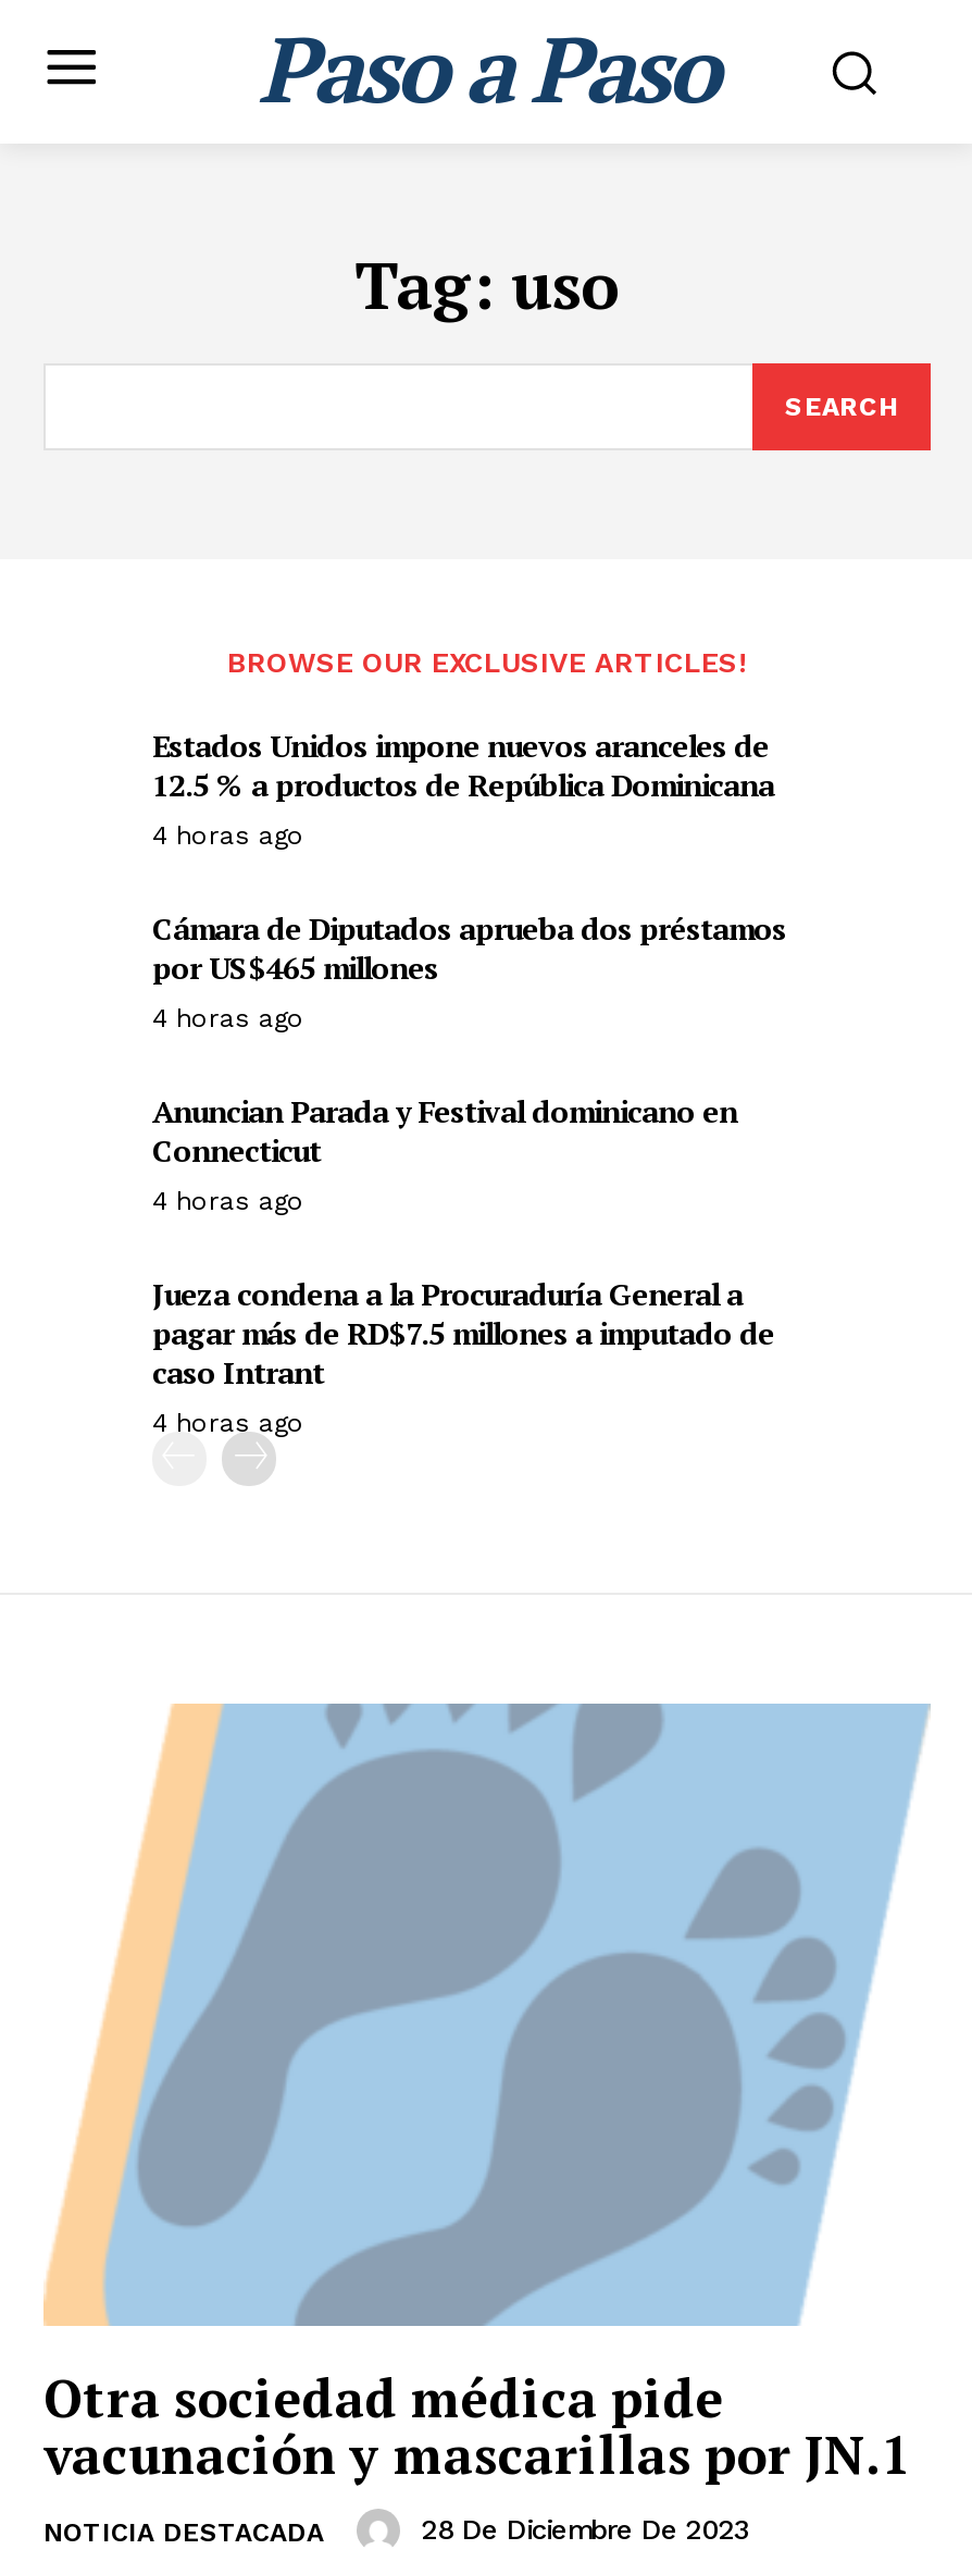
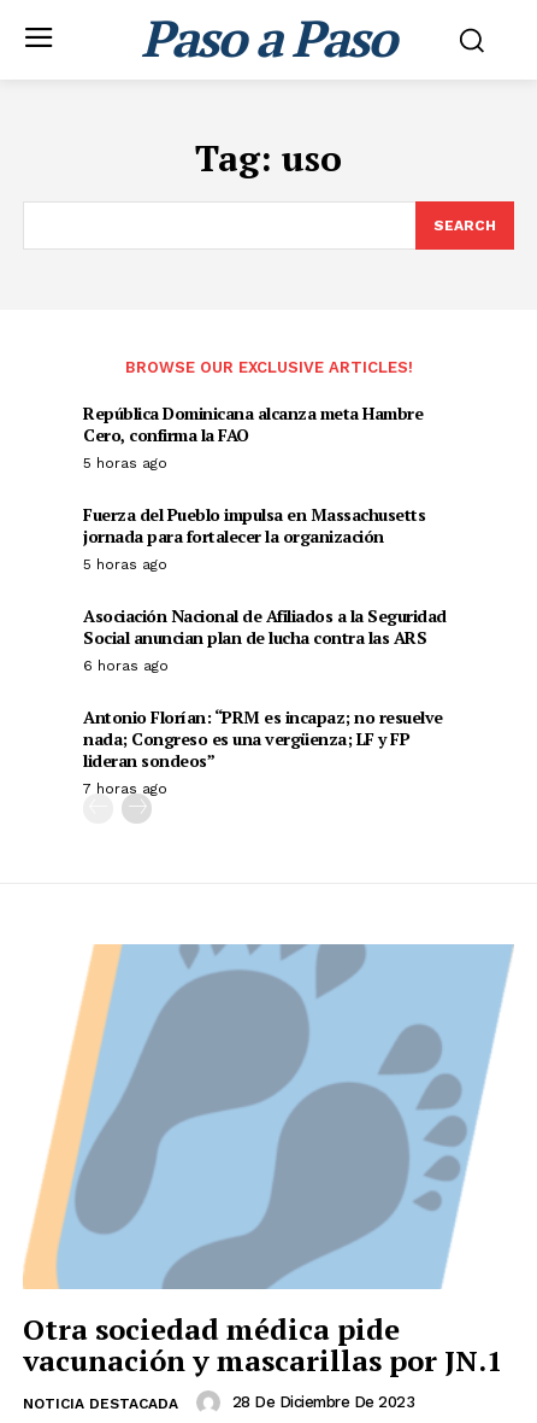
[152,725,774,851] Estados Unidos impone nuevos aranceles de | 12.5 % a productos de República Dominicana | 4 horas ago -> [83,402,423,472] República Dominicana alcanza meta Hambre | Cero, confirma la FAO | 5 horas ago
[152,907,786,1034] Cámara de Diputados aprueba dos préstamos | por US$465 millones | 4 horas ago -> [83,503,425,573] Fuerza del Pueblo impulsa en Massachusetts | jornada para fortalecer la organización | 5 horas ago
[152,1090,737,1216] Anuncian Parada y Festival dominicano en | Connecticut | 4 horas ago -> [83,604,446,674] Asociación Nacional de Afiliados a la Seguridad | Social anuncian plan de lucha contra las ARS | 6 horas ago
[152,1273,774,1438] Jueza condena a la Procuraduría General a | pagar más de RD$7.5 millones a imputado de | caso Intrant | 4 horas ago -> [83,705,442,797] Antonio Florían: “PRM es incapaz; no resuelve | nada; Congreso es una vergüenza; LF y FP | lideran sondeos” | 7 horas ago

